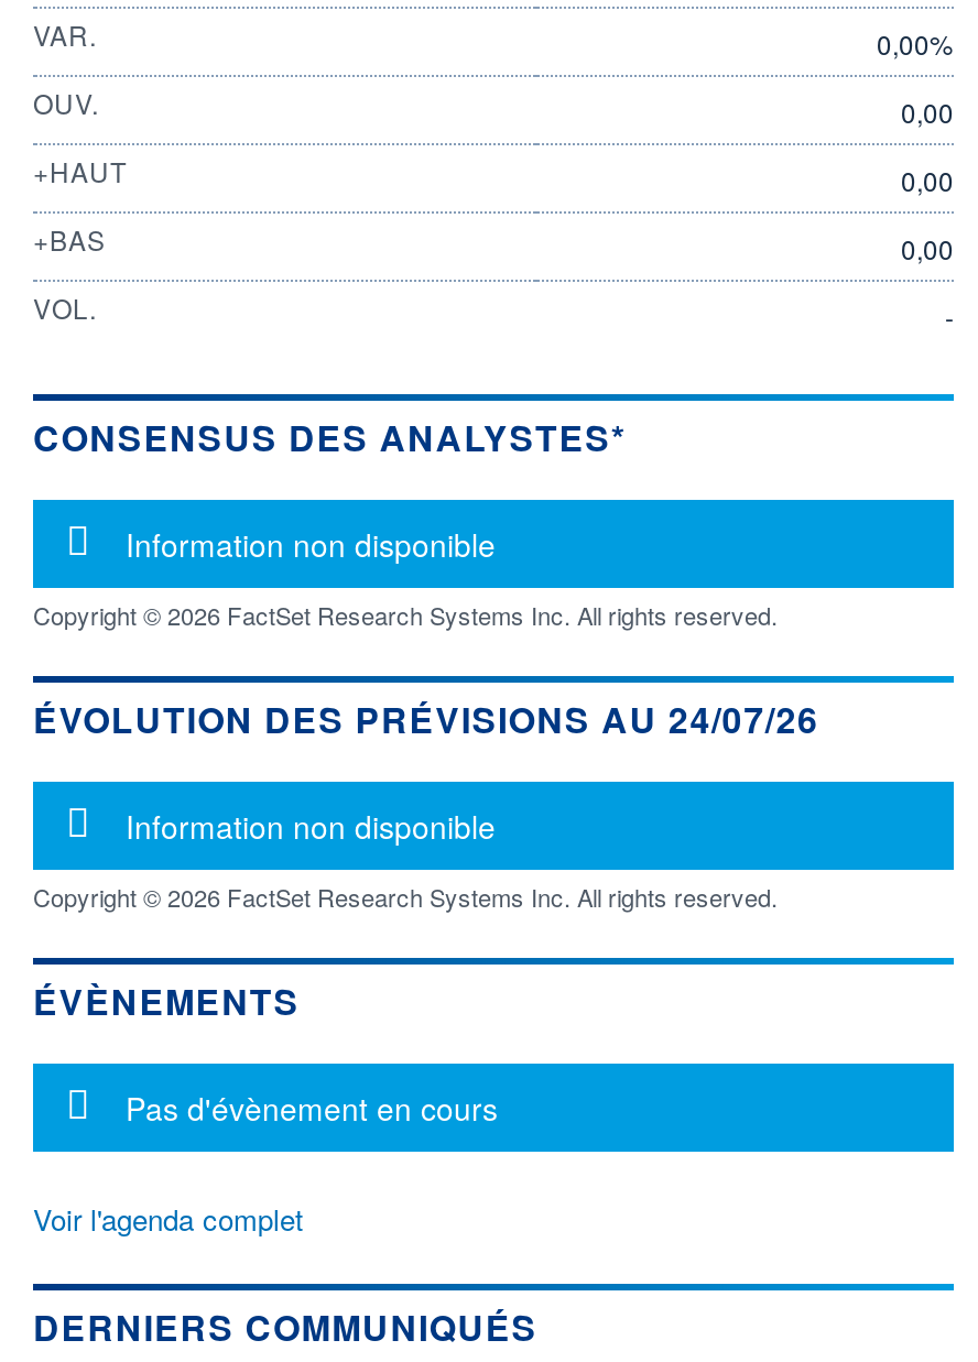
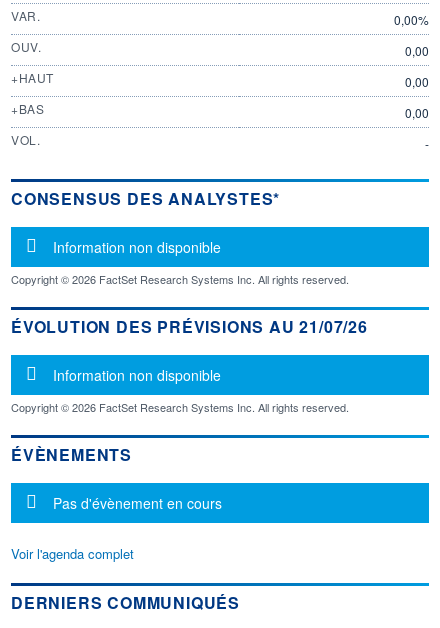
[33,694,819,744] ÉVOLUTION DES PRÉVISIONS AU 24/07/26 -> [11,315,368,338] ÉVOLUTION DES PRÉVISIONS AU 21/07/26

